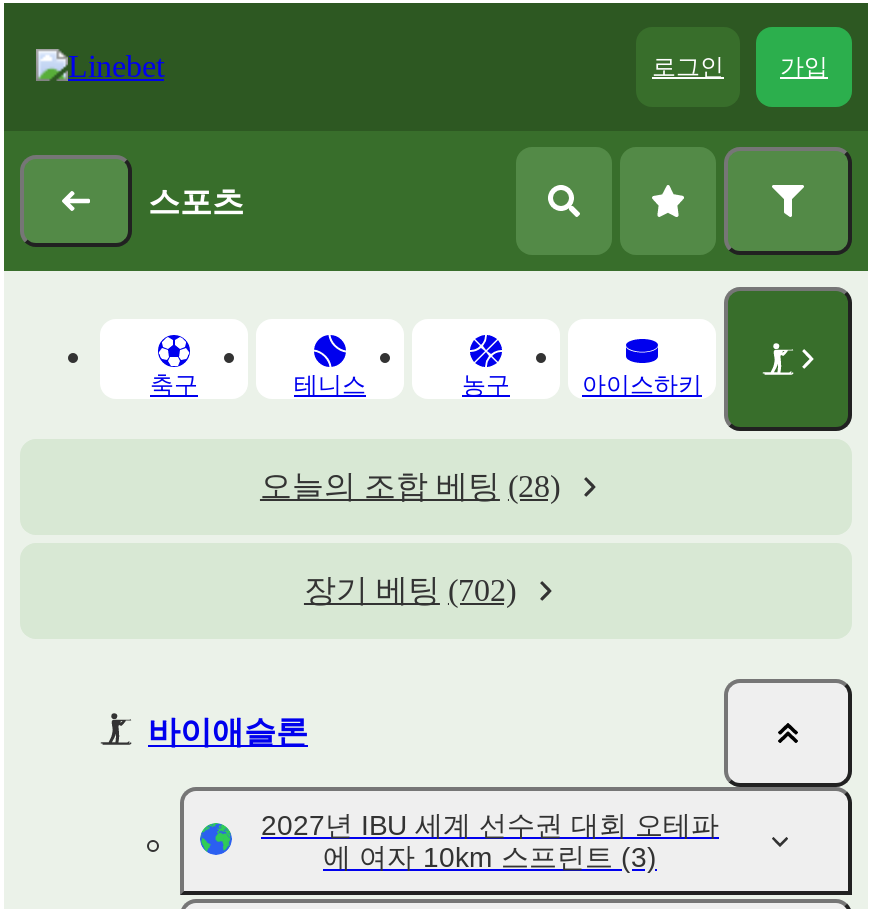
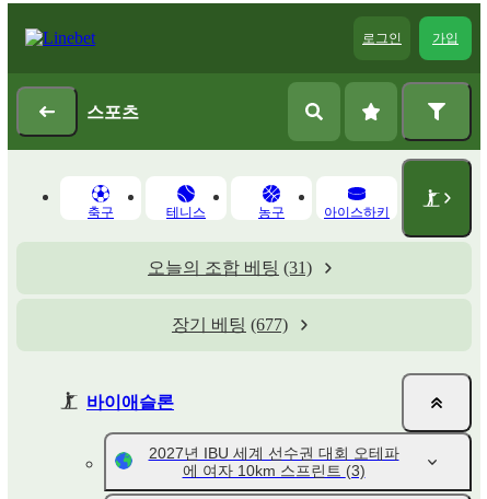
[260,469,560,503] 오늘의 조합 베팅 (28) -> [148,258,312,277] 오늘의 조합 베팅 (31)
[304,573,516,607] 장기 베팅 (702) -> [172,315,288,334] 장기 베팅 (677)

